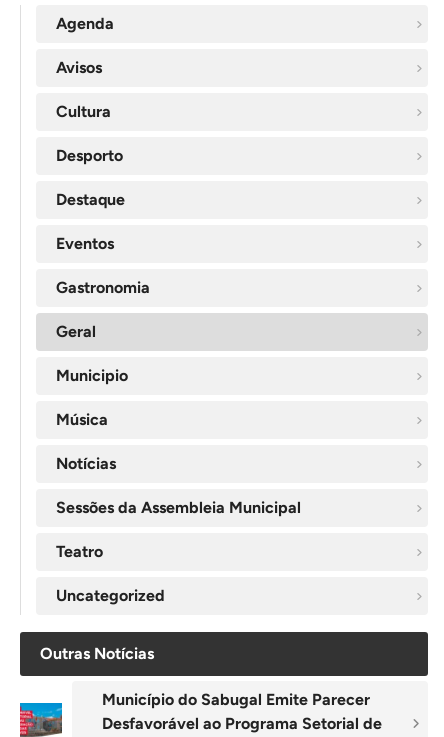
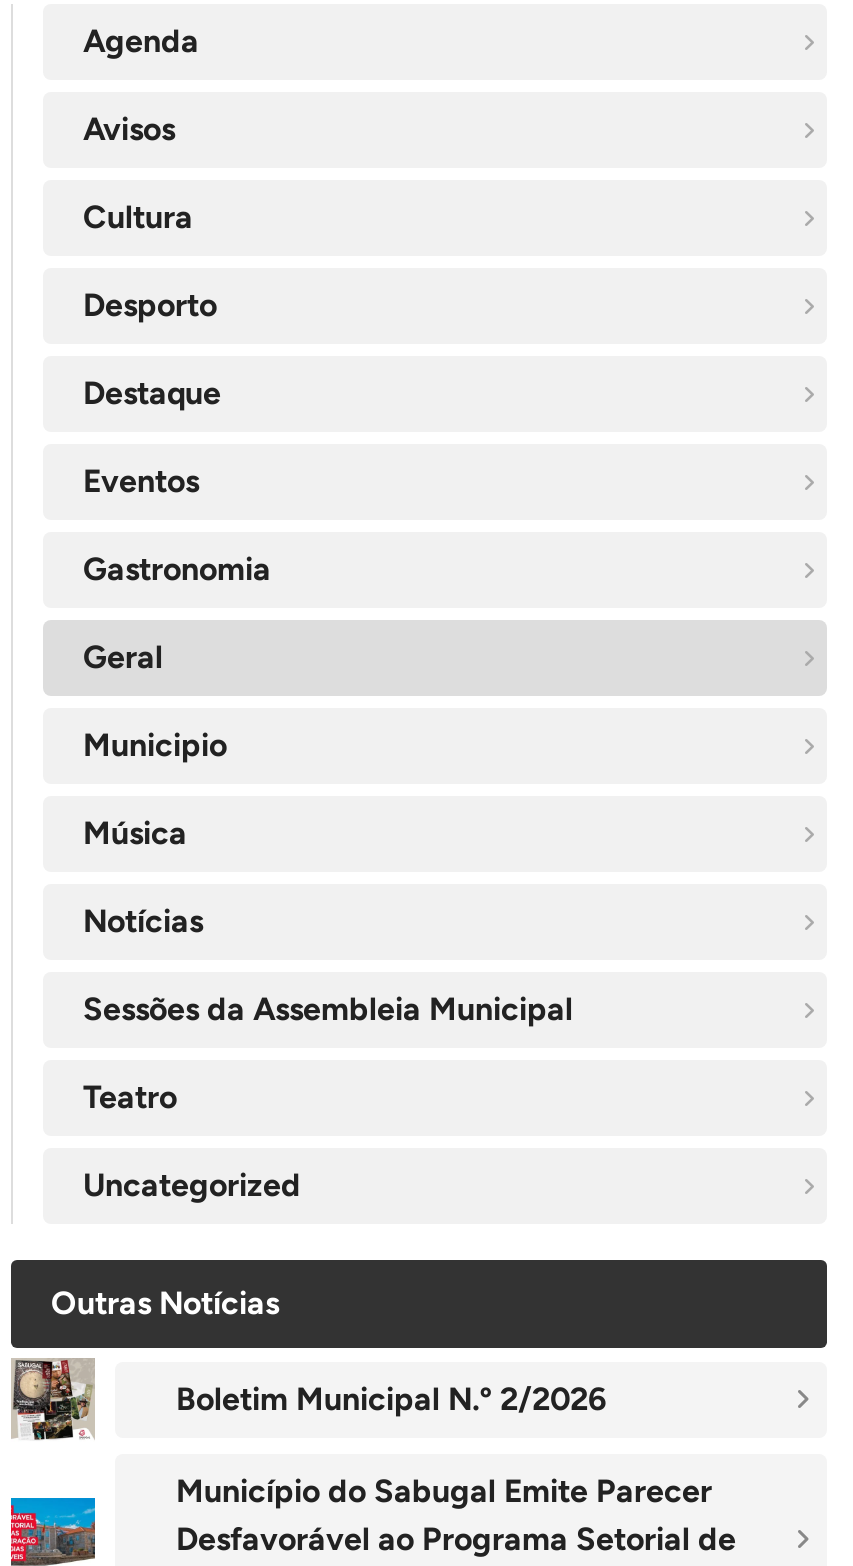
none -> [11,1357,606,1443] [image] | Boletim Municipal N.º 2/2026

